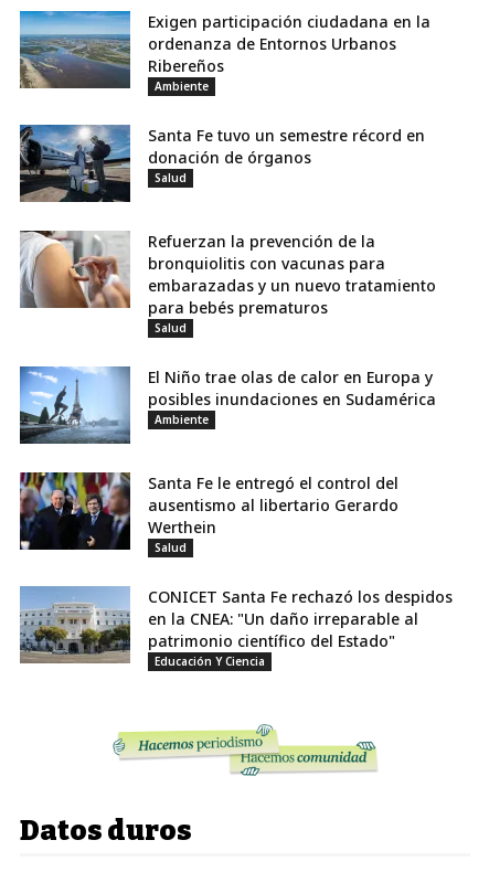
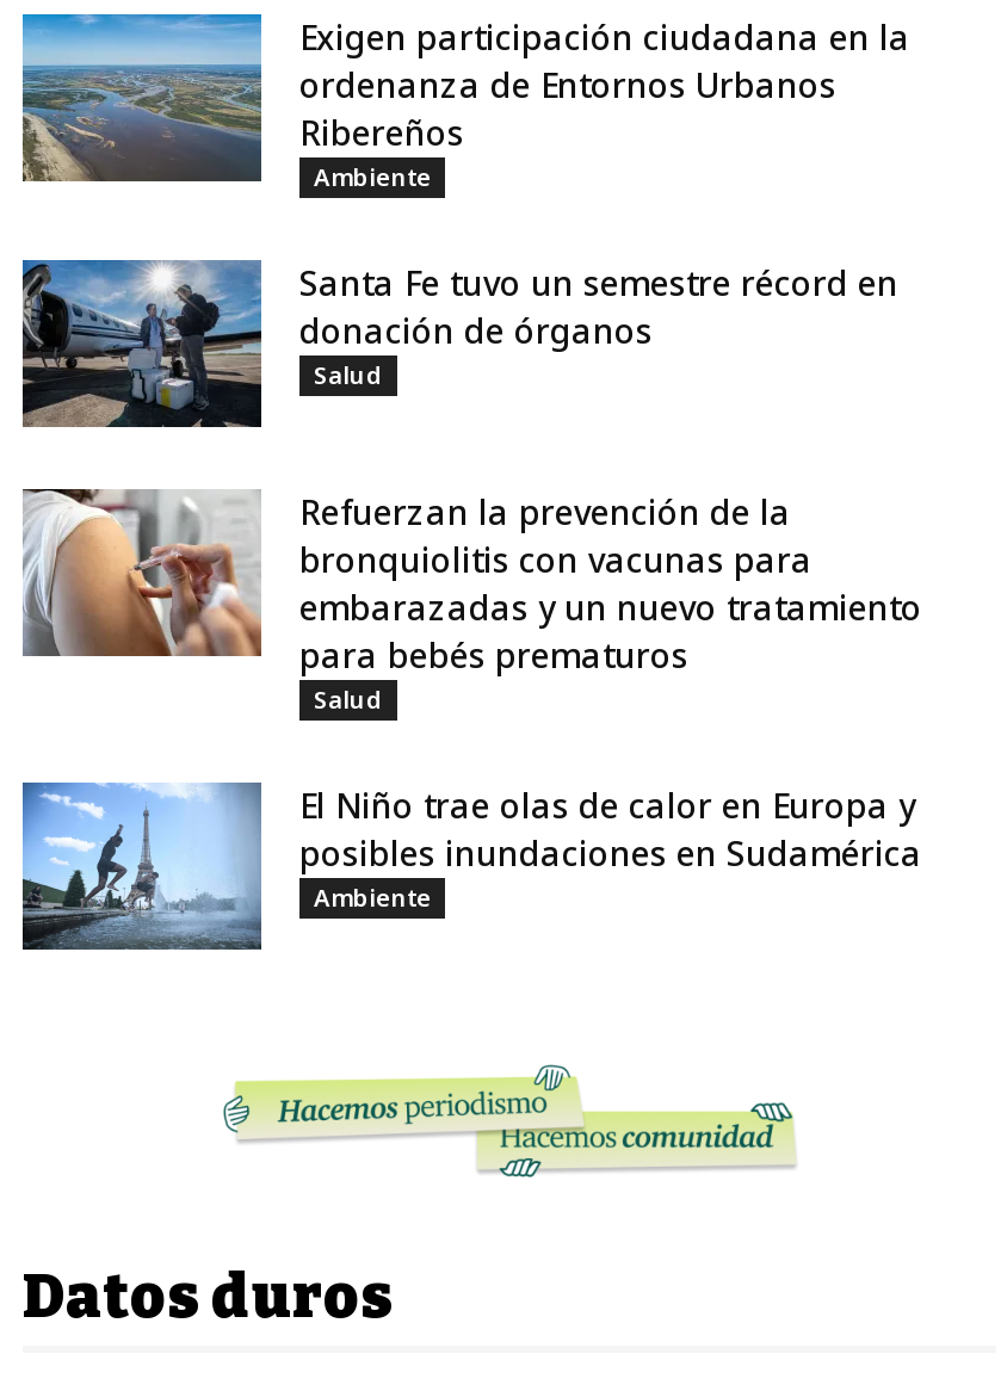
[19,471,453,669] [image] | Santa Fe le entregó el control del | ausentismo al libertario Gerardo | Werthein | Salud | CONICET Santa Fe rechazó los despidos | en la CNEA: "Un daño irreparable al | patrimonio científico del Estado" | Educación Y Ciencia -> none
[19,585,131,664] [image] -> none

